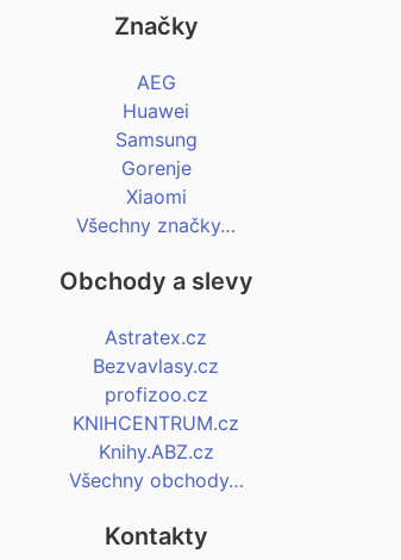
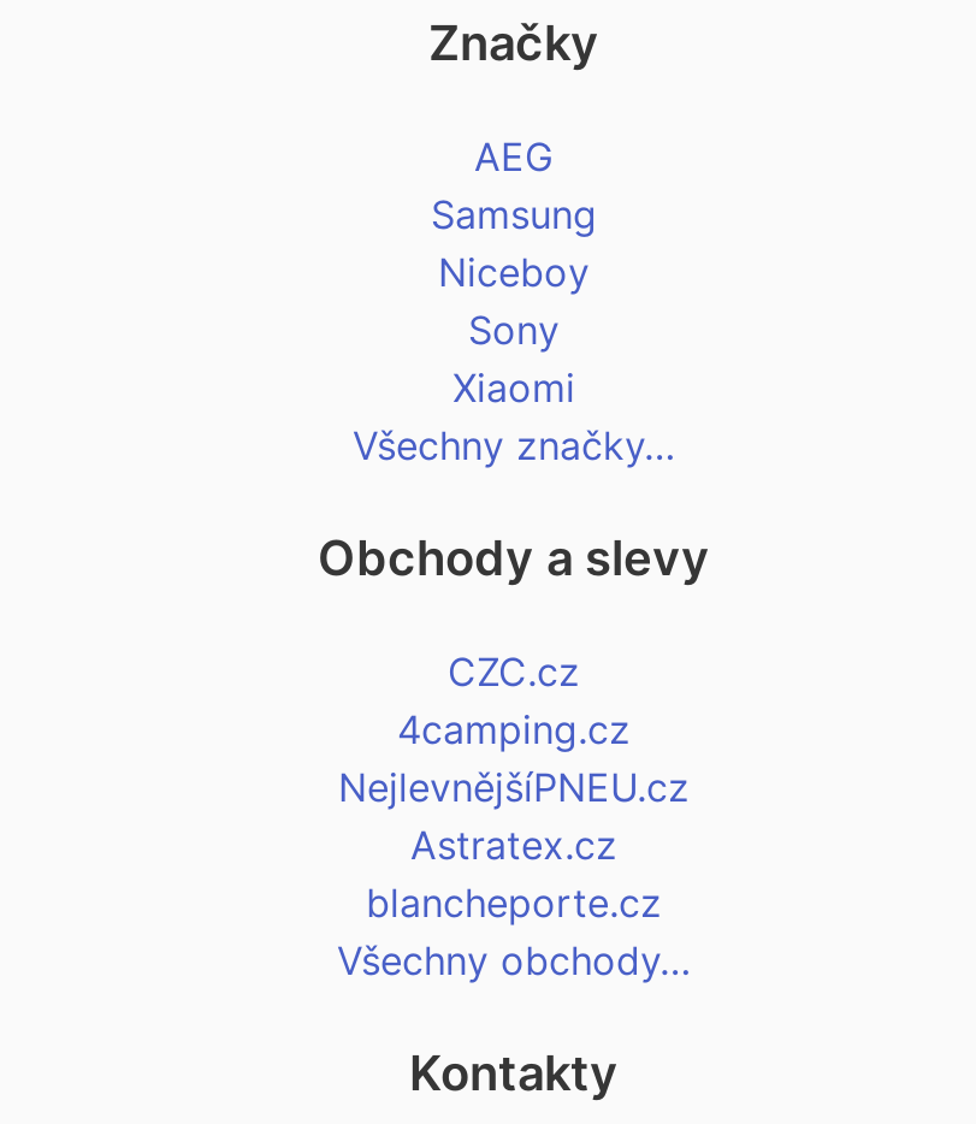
[123,99,189,123] Huawei -> none
moved [115,127,197,151] -> [431,190,597,238]: Samsung
[121,156,191,180] Gorenje -> [438,248,590,354] Niceboy | Sony
none -> [338,647,690,811] CZC.cz | 4camping.cz | NejlevnějšíPNEU.cz
moved [105,325,207,349] -> [410,821,617,869]: Astratex.cz
[73,354,239,463] Bezvavlasy.cz | profizoo.cz | KNIHCENTRUM.cz | Knihy.ABZ.cz -> [366,879,662,927] blancheporte.cz

